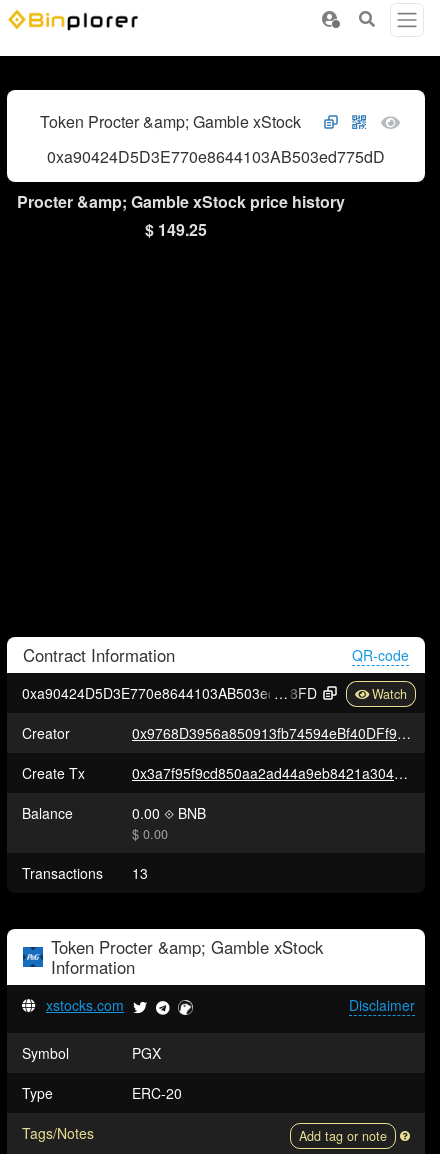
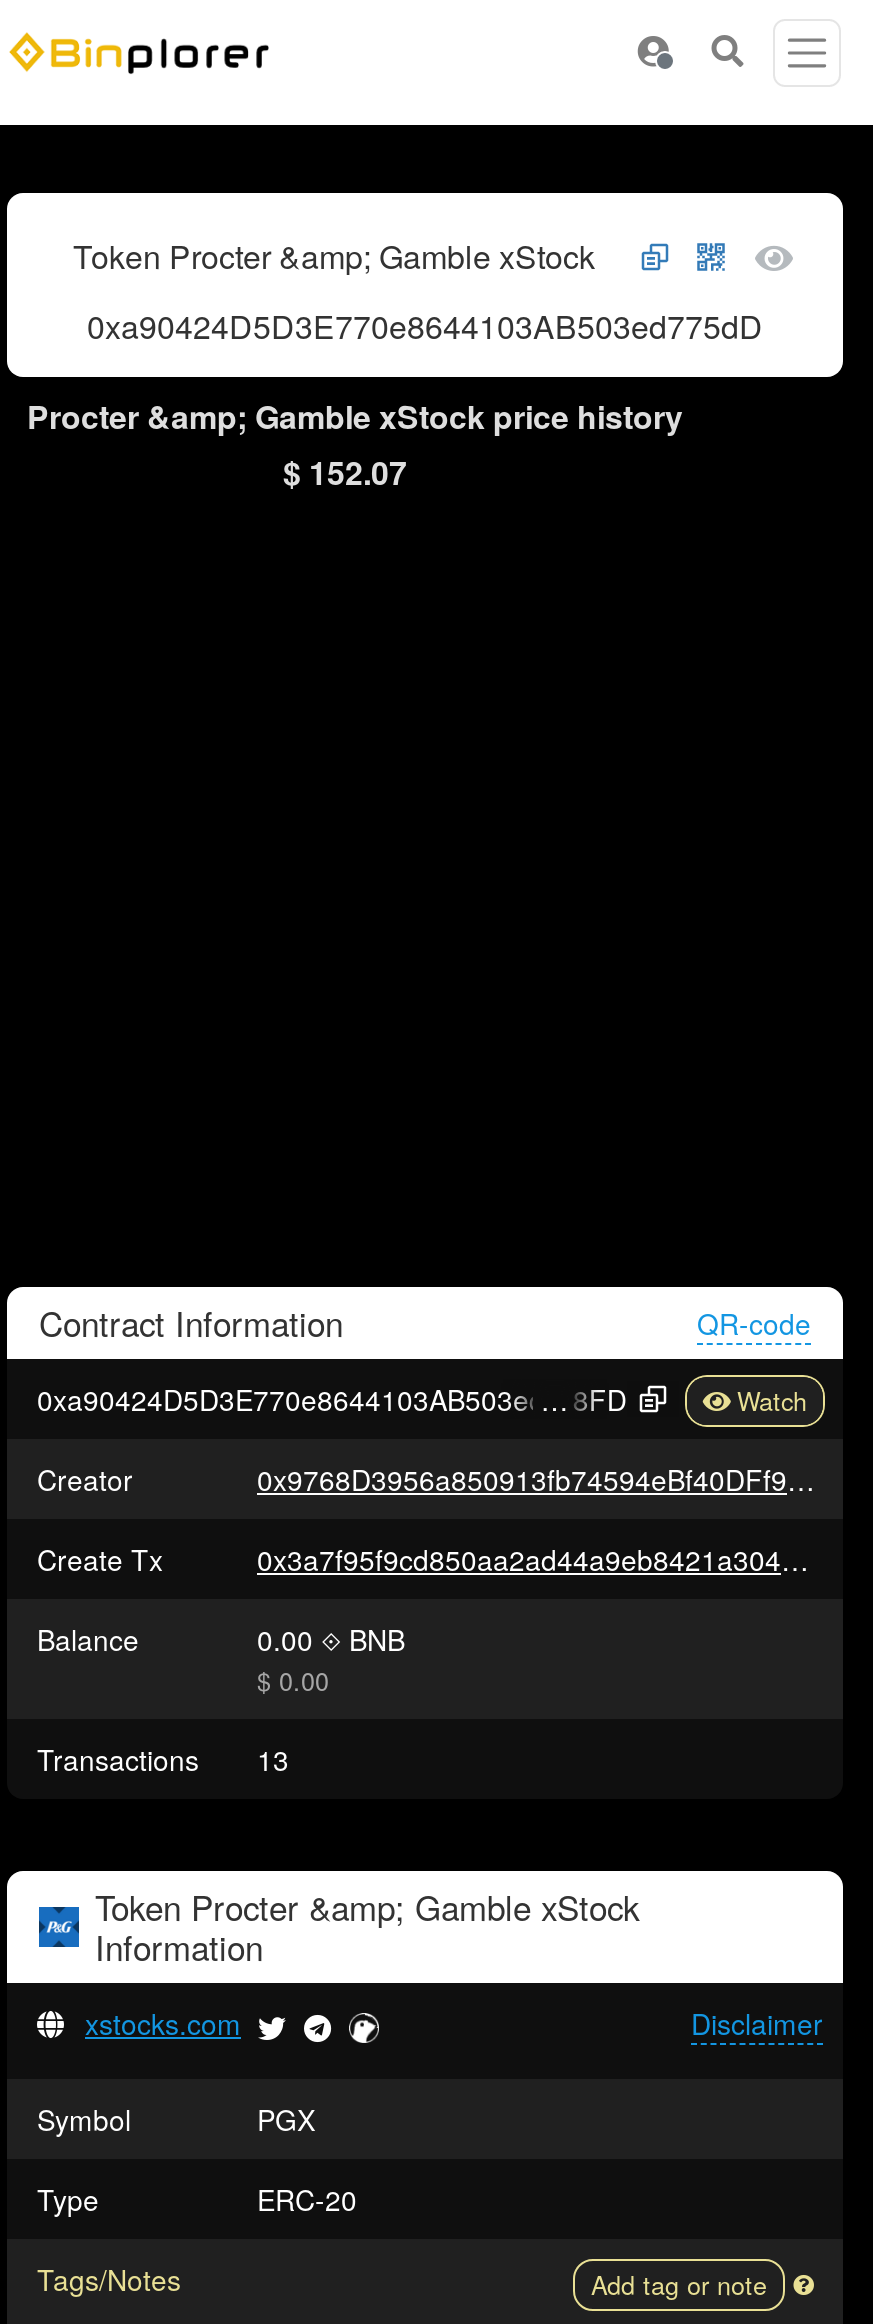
[145,218,207,241] $ 149.25 -> [283,449,407,495] $ 152.07

